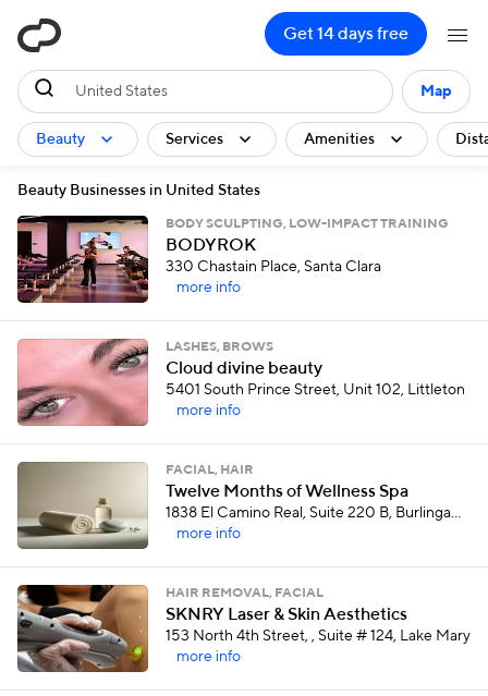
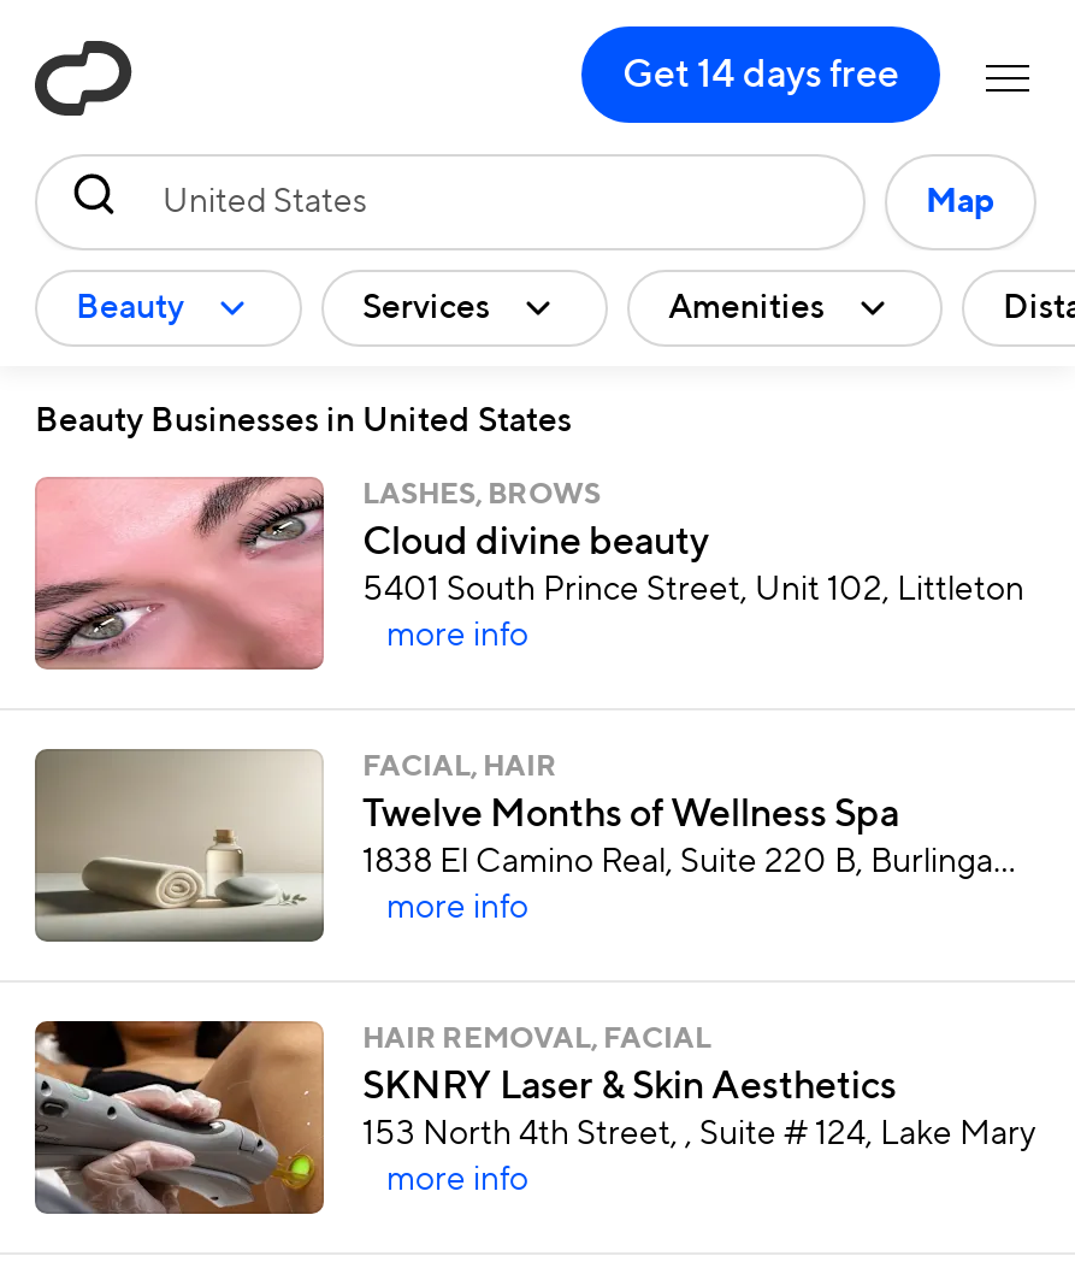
[16,215,449,303] [image] | BODY SCULPTING, LOW-IMPACT TRAINING | BODYROK | 330 Chastain Place, Santa Clara | more info -> none

